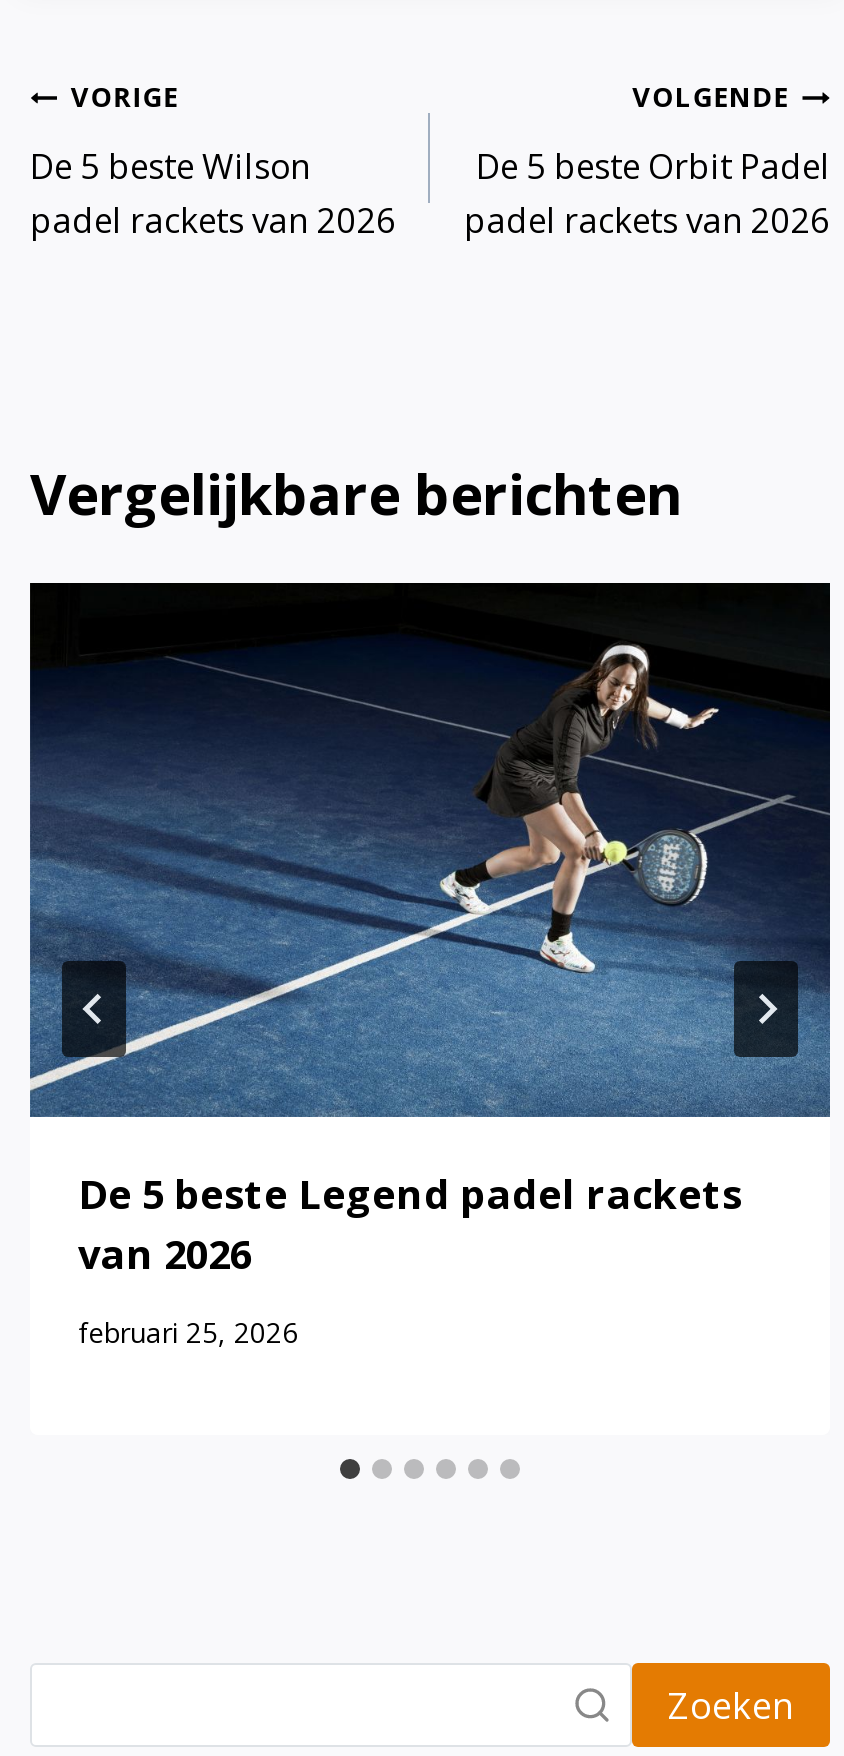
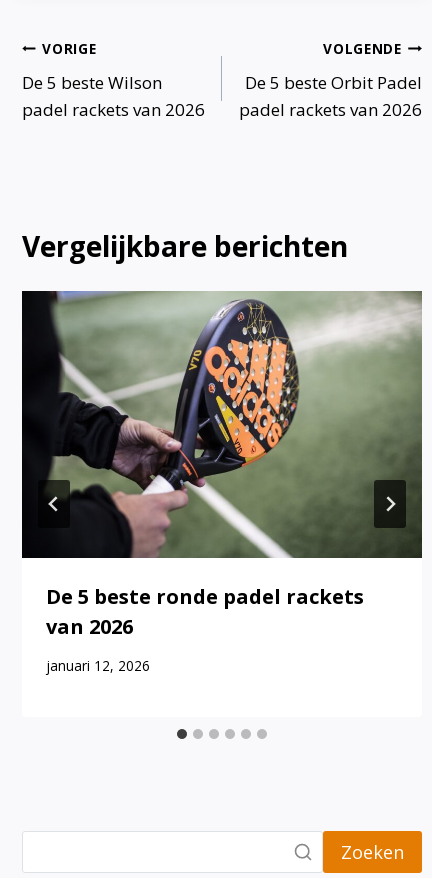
[28,581,832,1220] [image] | De 5 beste Legend padel rackets -> [21,290,423,610] [image] | De 5 beste ronde padel rackets
[78,1314,298,1352] februari 25, 2026 -> [46,656,150,675] januari 12, 2026

